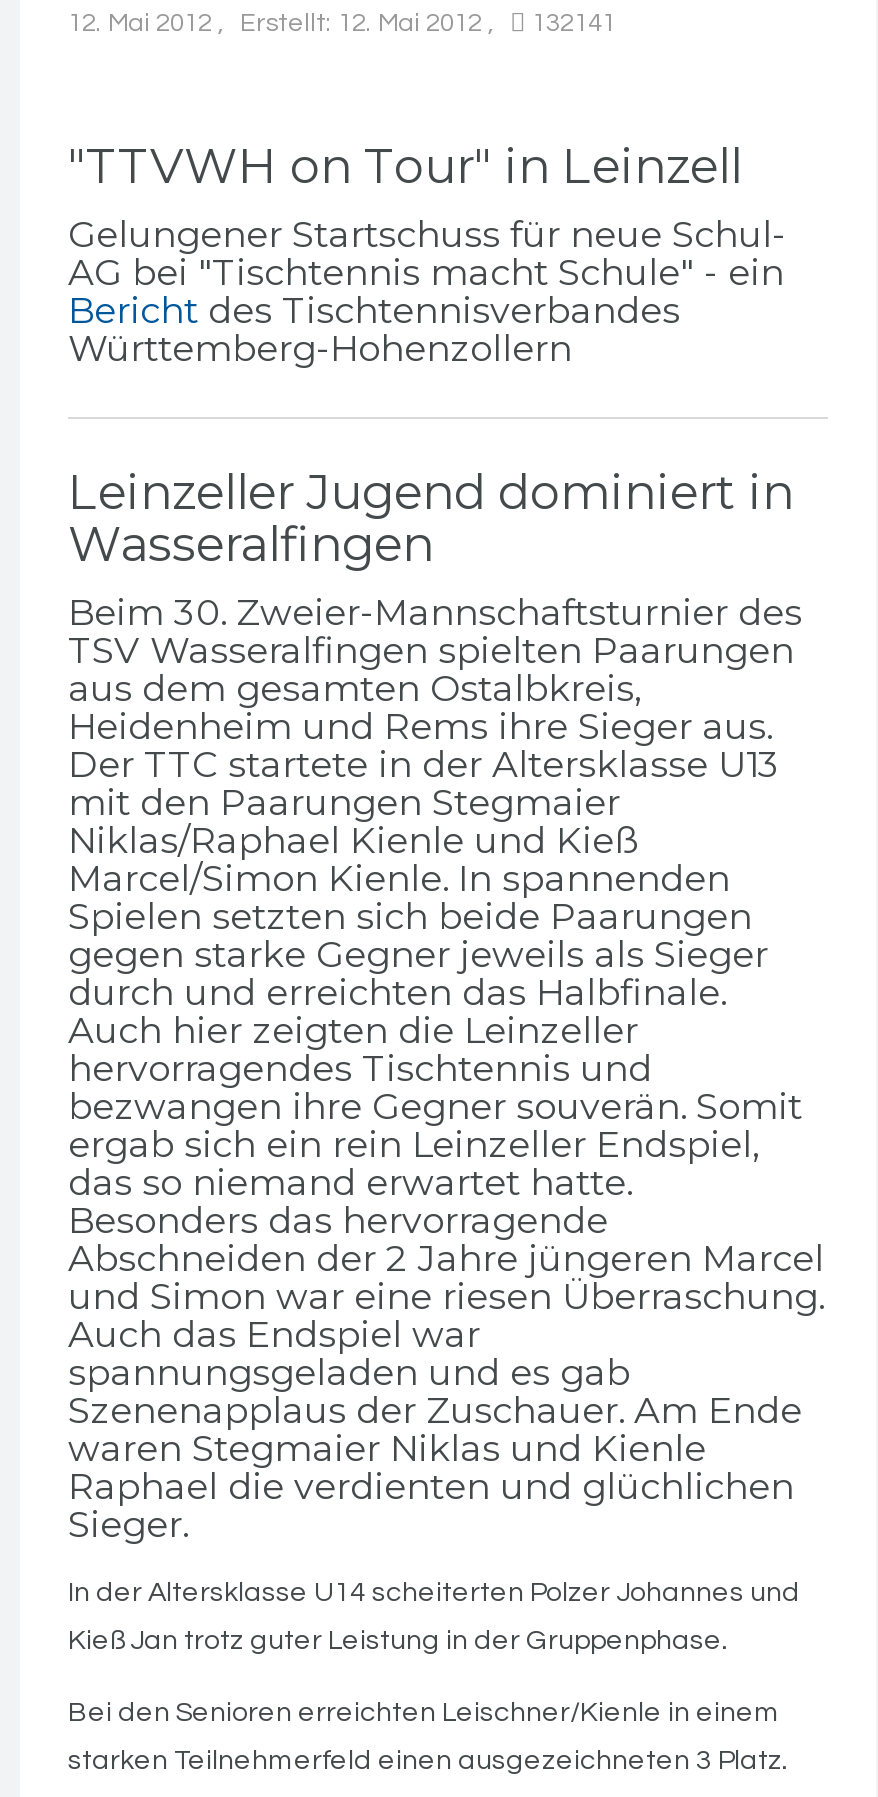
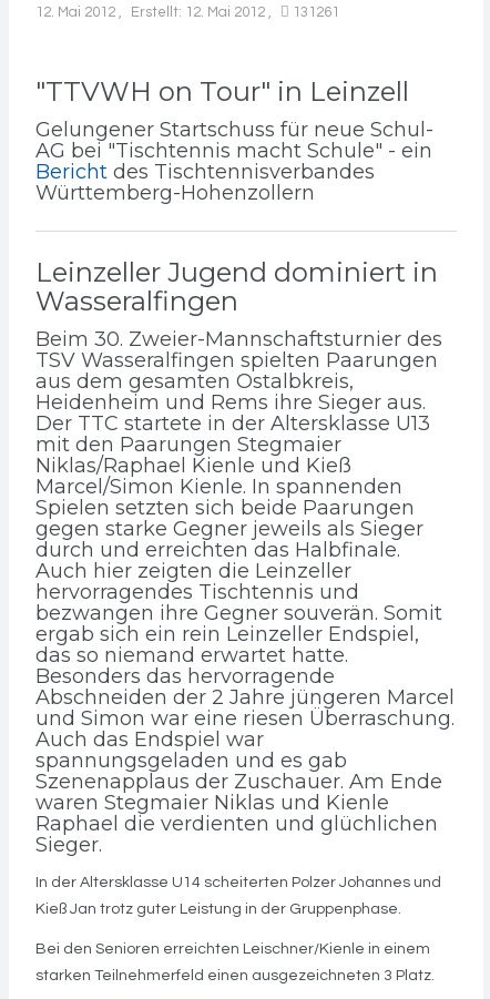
[68,8,616,36] 12. Mai 2012 Erstellt: 12. Mai 2012 132141 -> [35,4,339,20] 12. Mai 2012 Erstellt: 12. Mai 2012 131261

